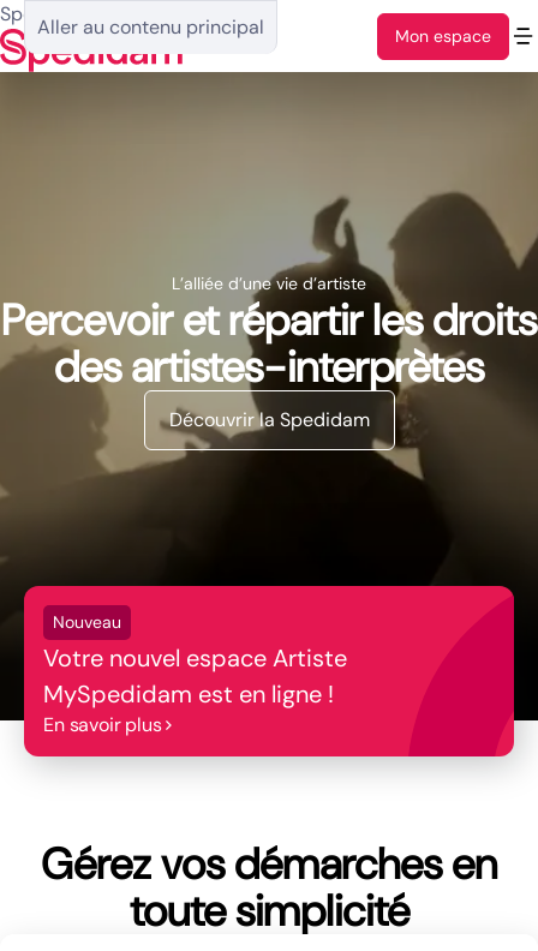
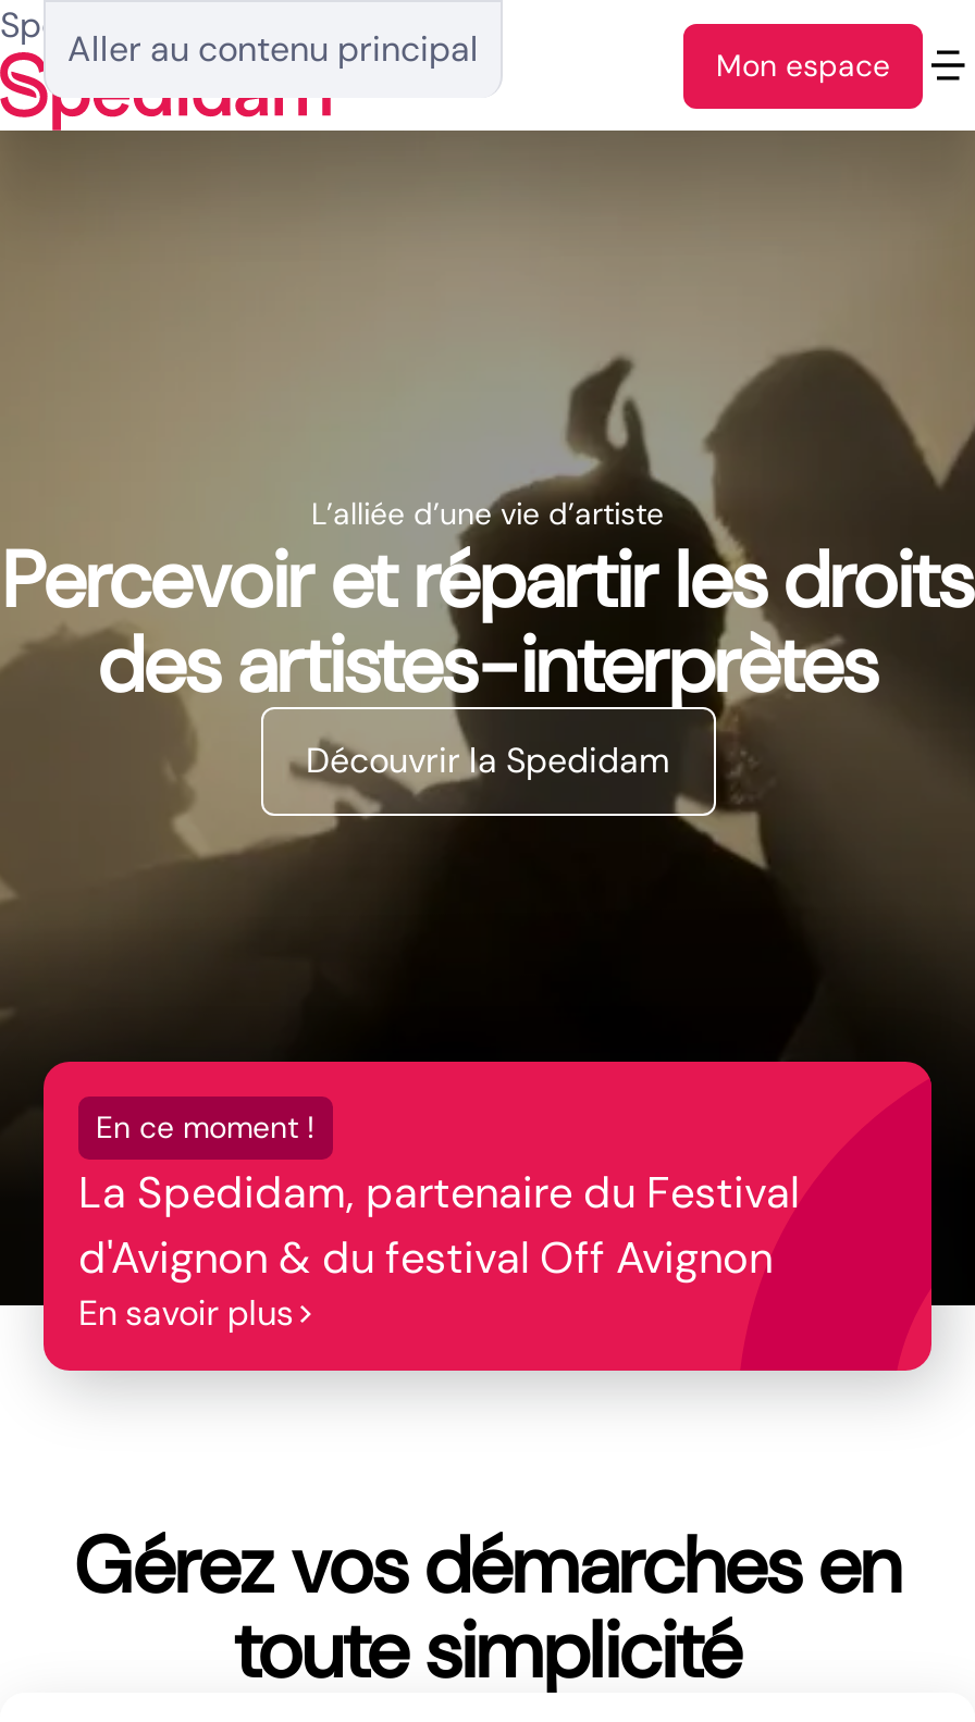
[43,611,347,710] Nouveau | Votre nouvel espace Artiste | MySpedidam est en ligne ! -> [78,1107,799,1286] En ce moment ! | La Spedidam, partenaire du Festival | d'Avignon & du festival Off Avignon

